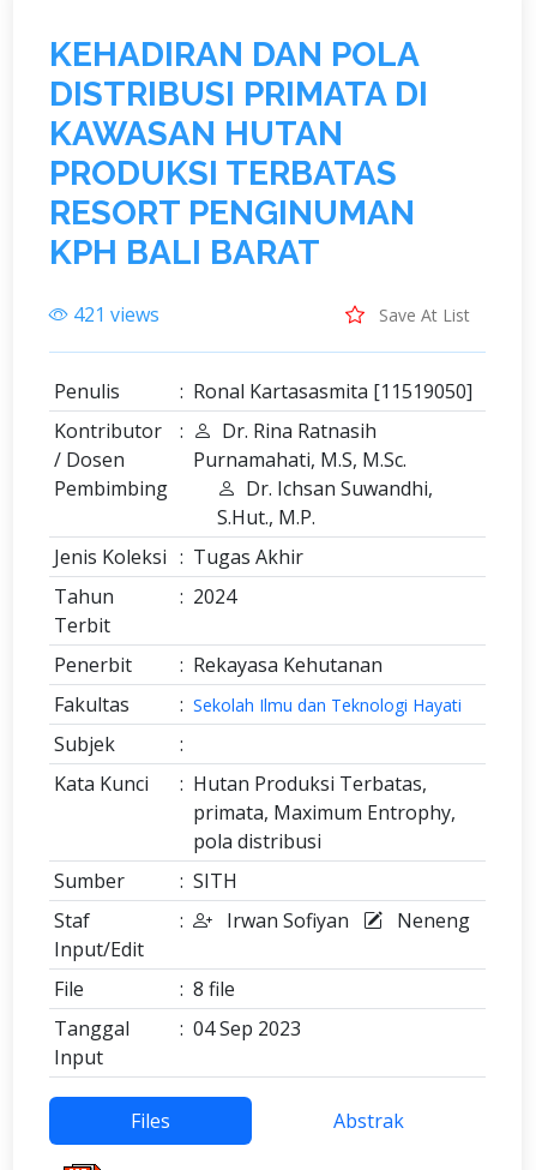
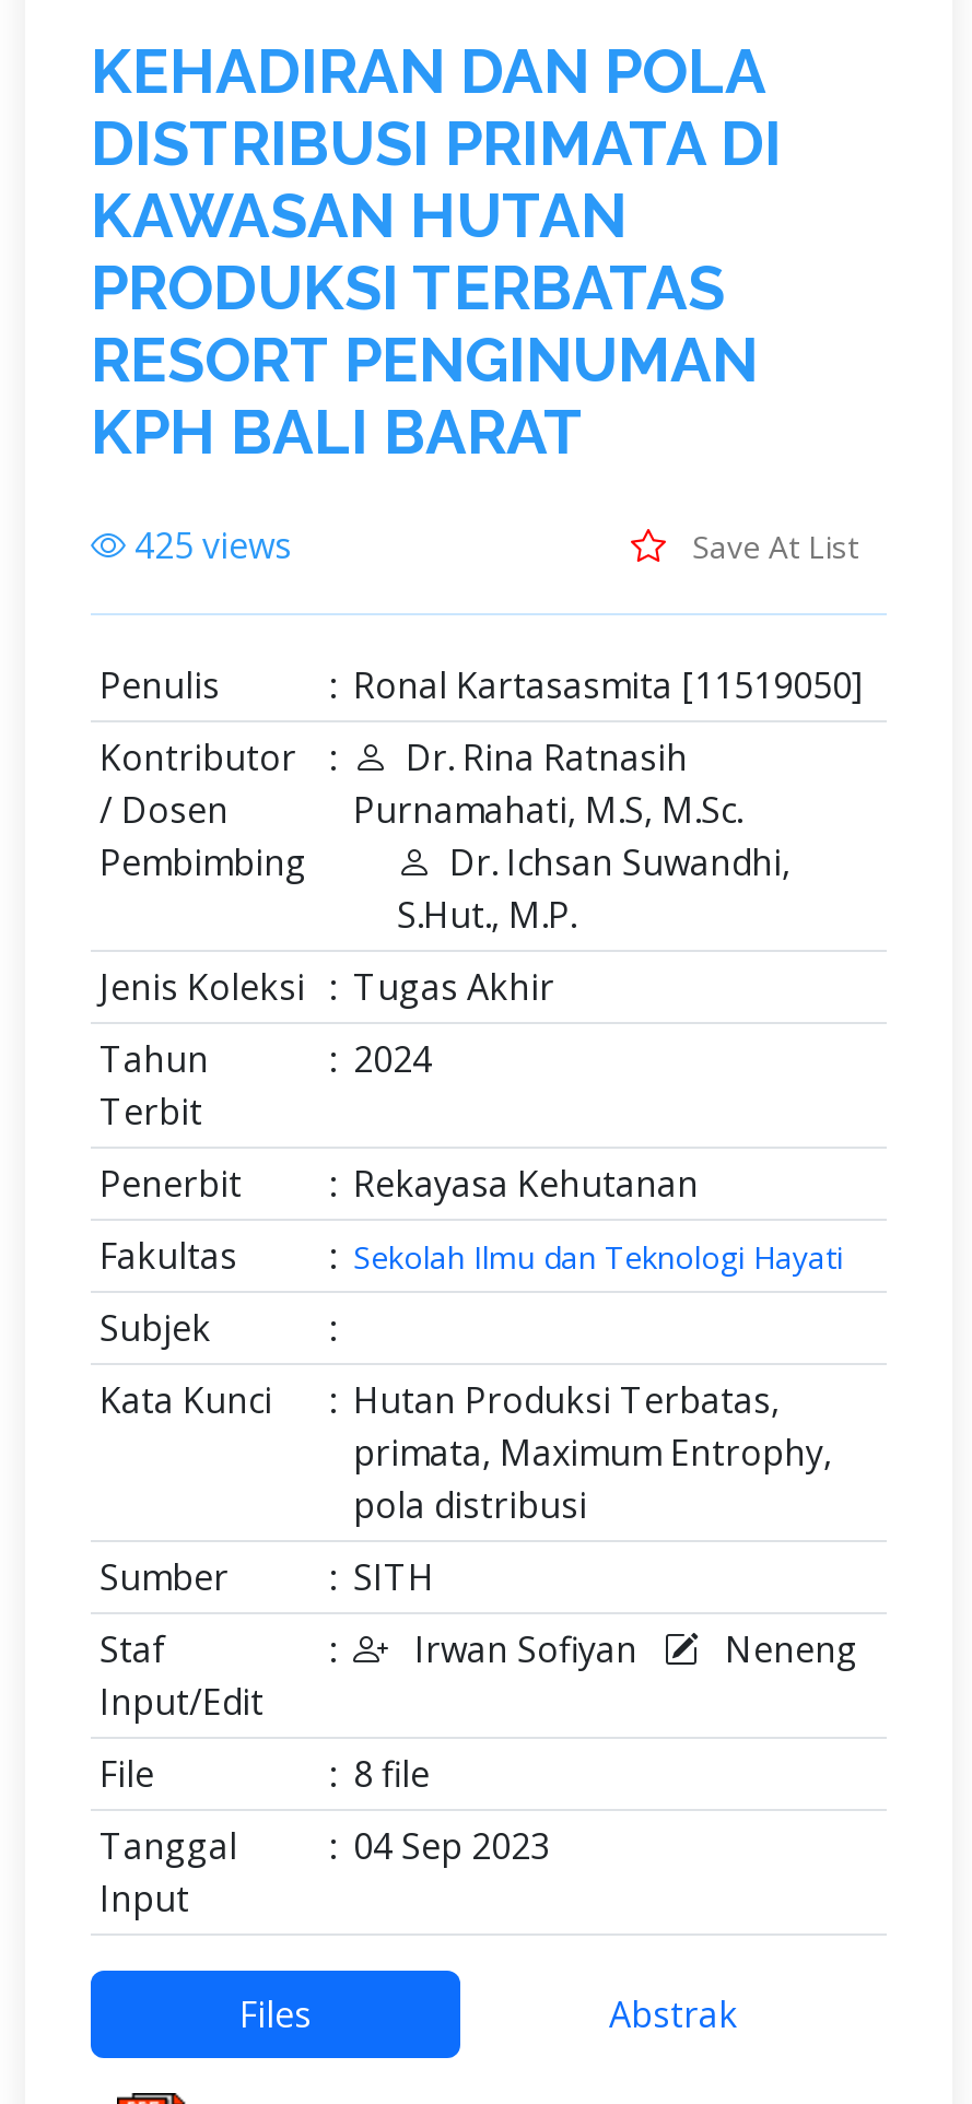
[73,301,159,328] 421 views -> [134,521,292,569] 425 views

